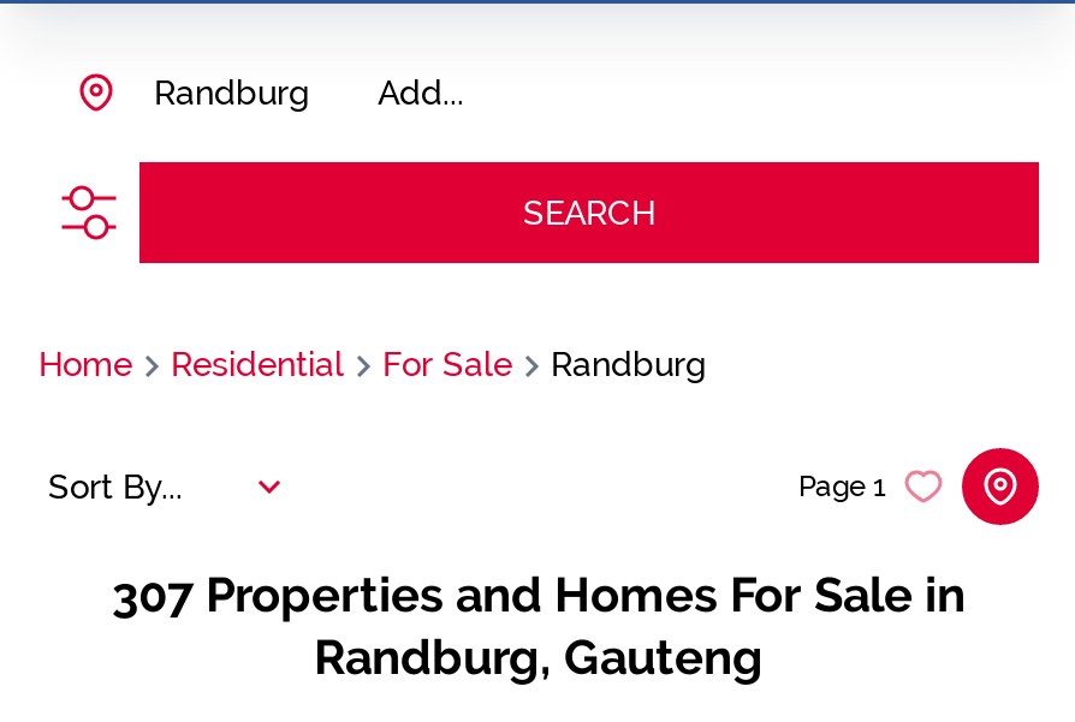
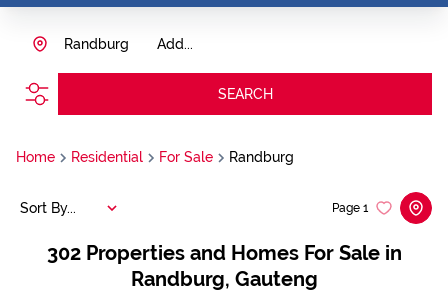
[112,566,966,623] 307 Properties and Homes For Sale in -> [46,241,401,265] 302 Properties and Homes For Sale in

